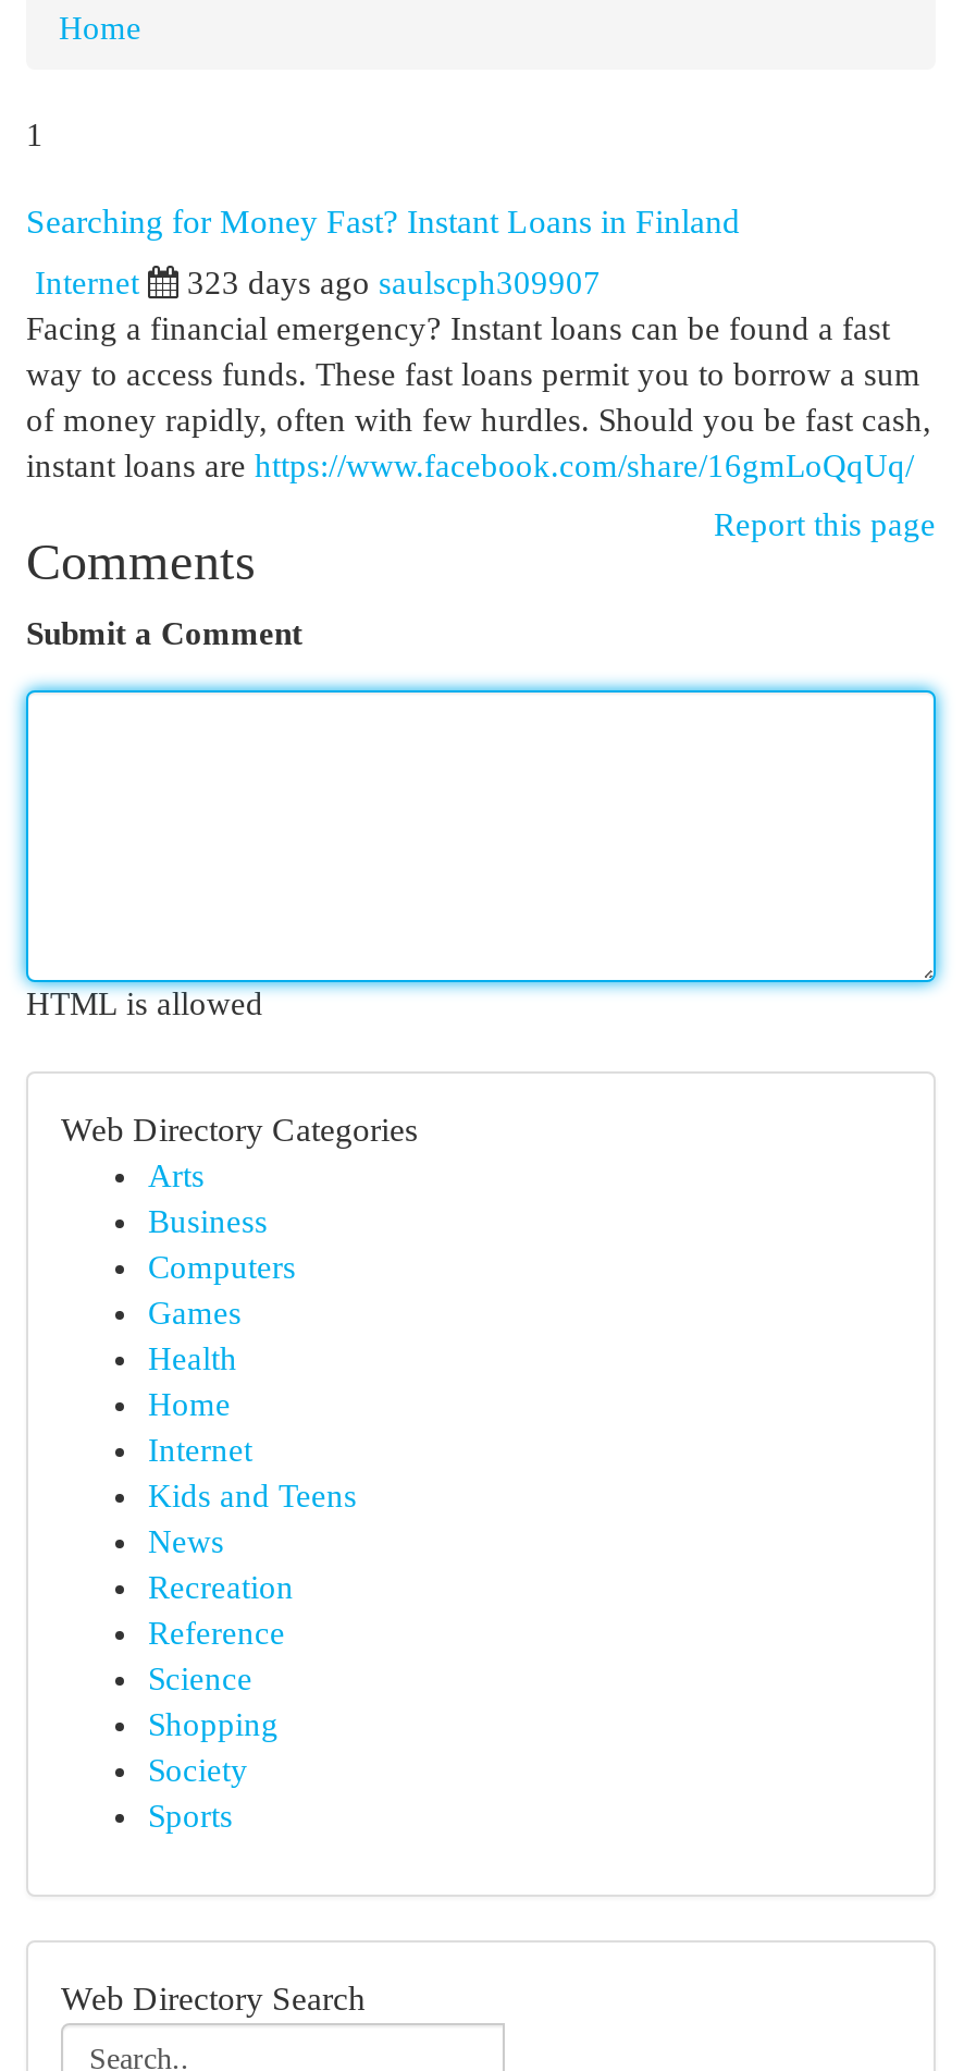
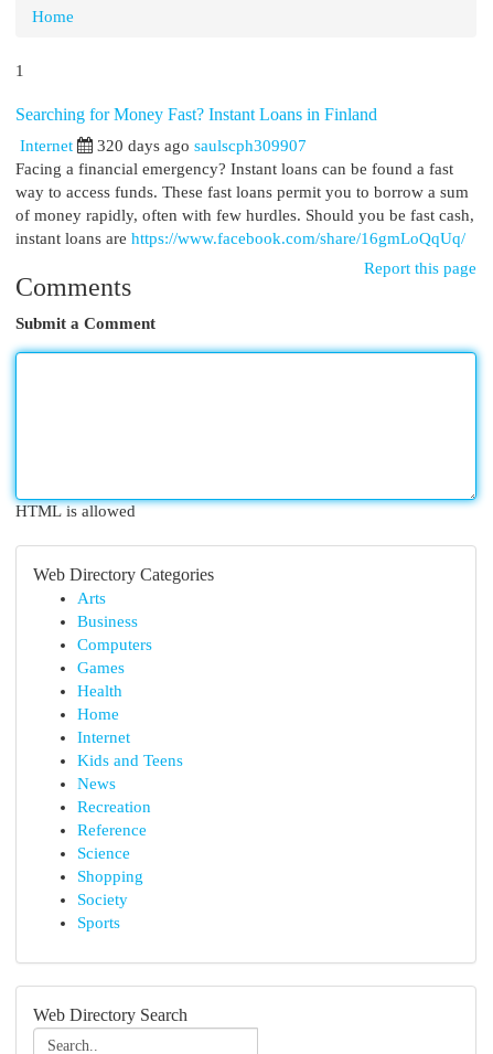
[187,266,601,301] 323 days ago saulscph309907 -> [97,137,307,155] 320 days ago saulscph309907

